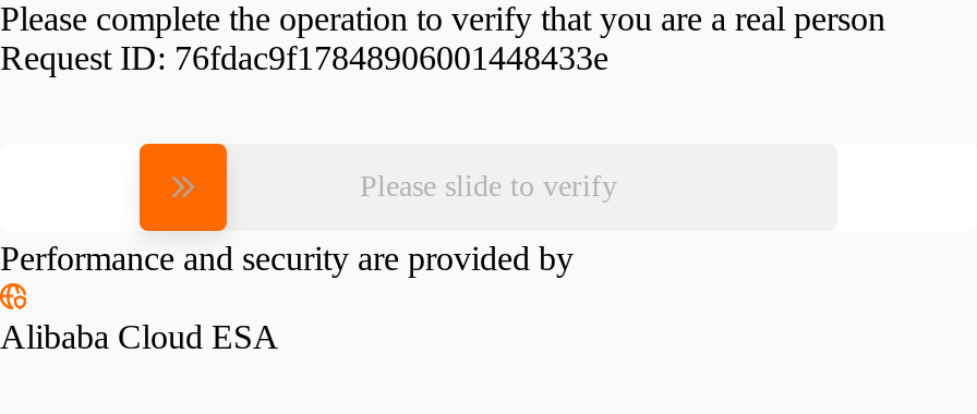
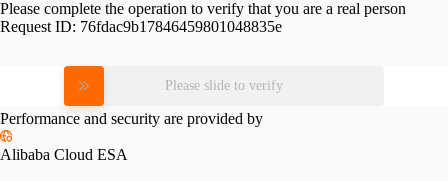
[0,39,608,76] Request ID: 76fdac9f17848906001448433e -> [0,18,282,35] Request ID: 76fdac9b17846459801048835e

